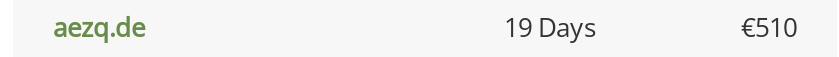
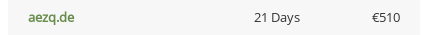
[504,9,596,45] 19 Days -> [253,8,299,26] 21 Days

